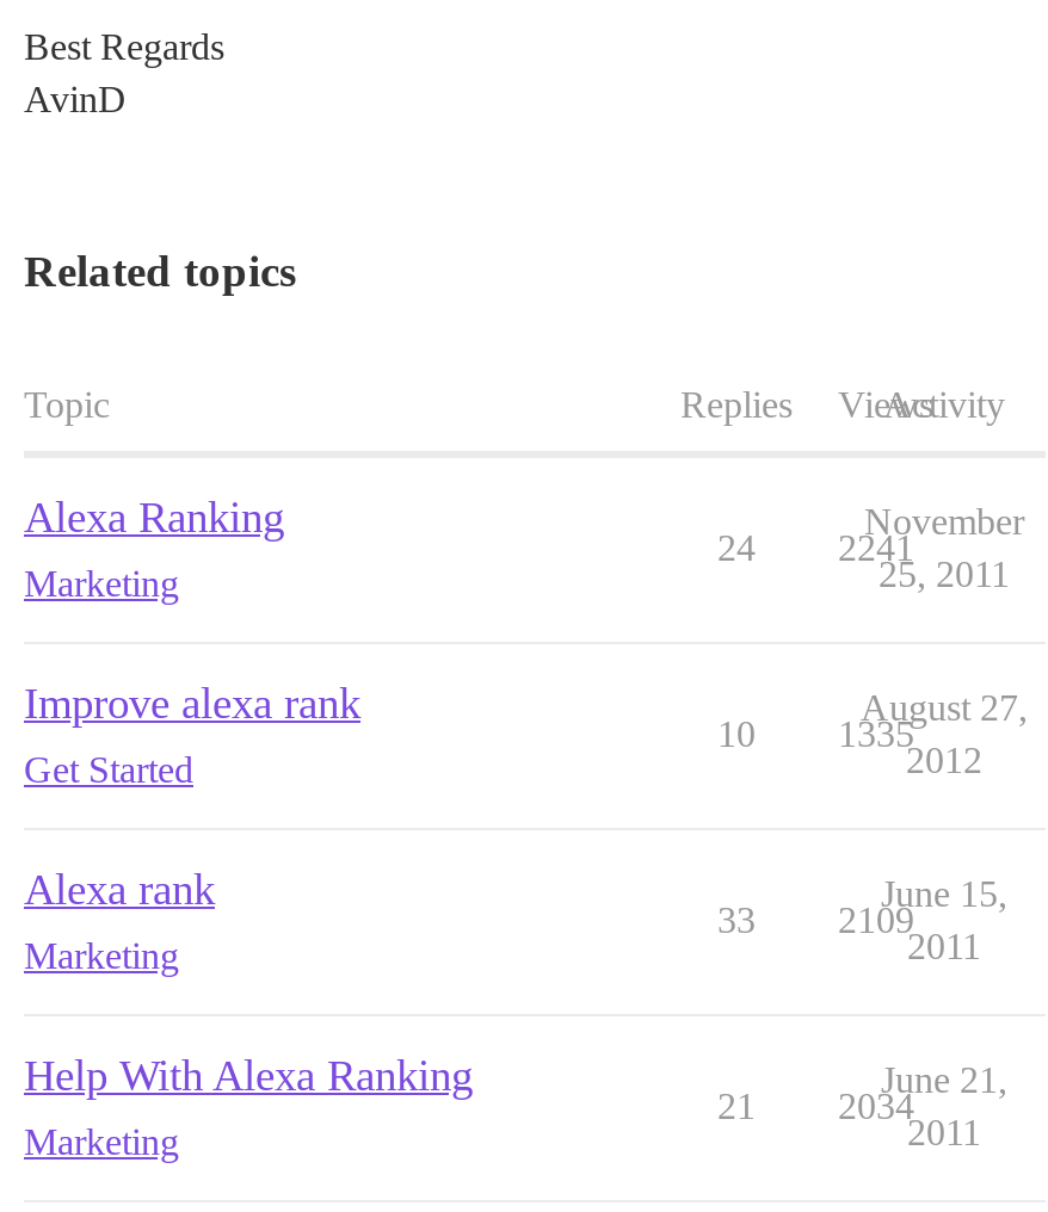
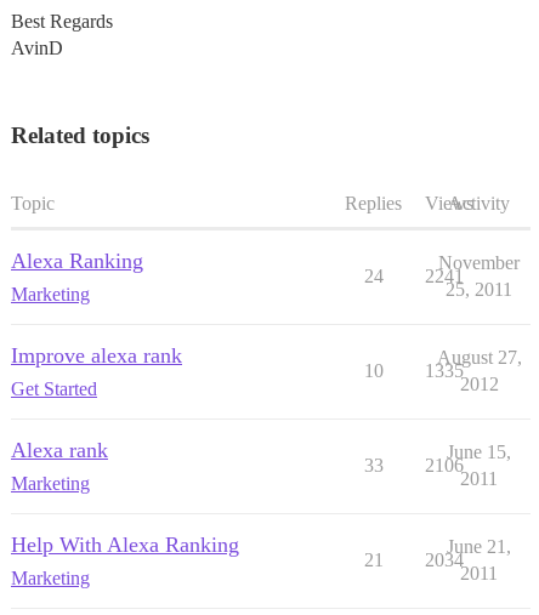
[838,899,914,940] 2109 -> [425,455,464,476] 2106

